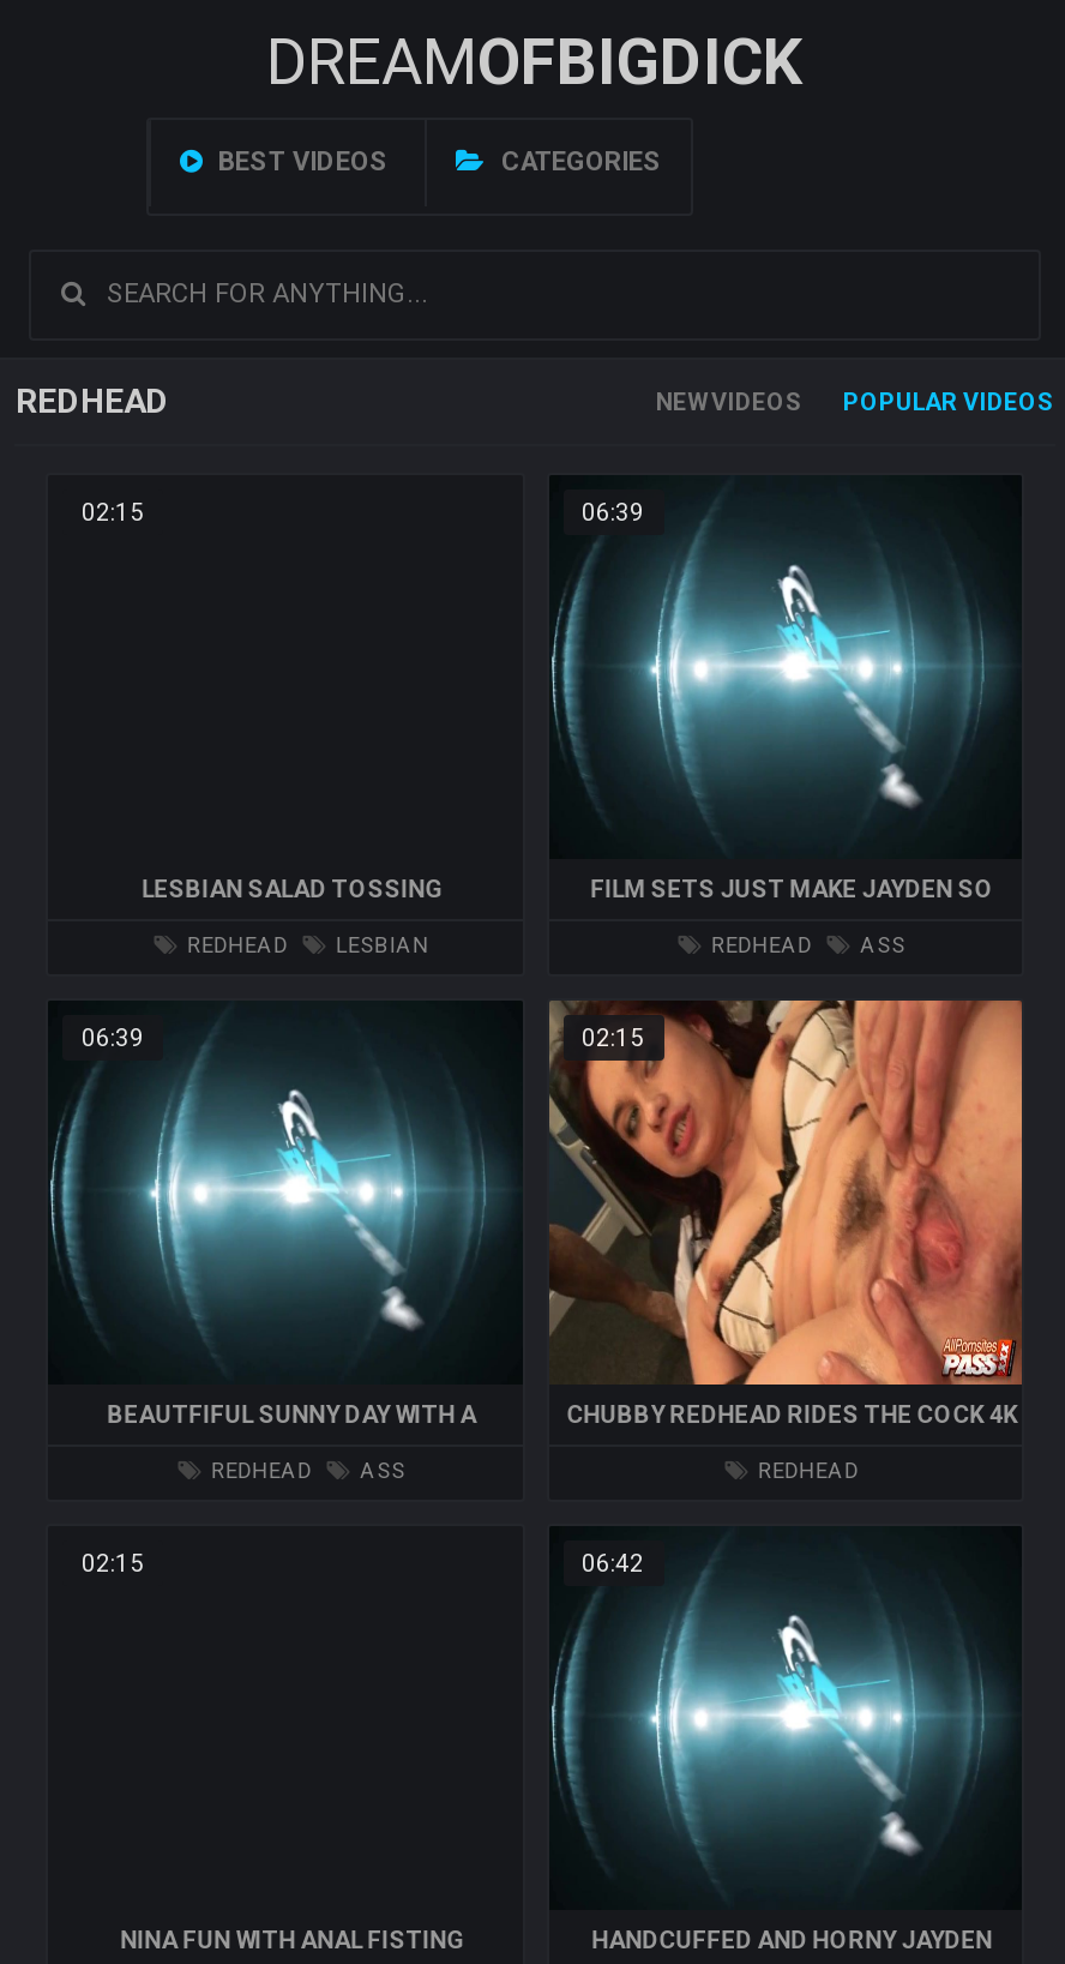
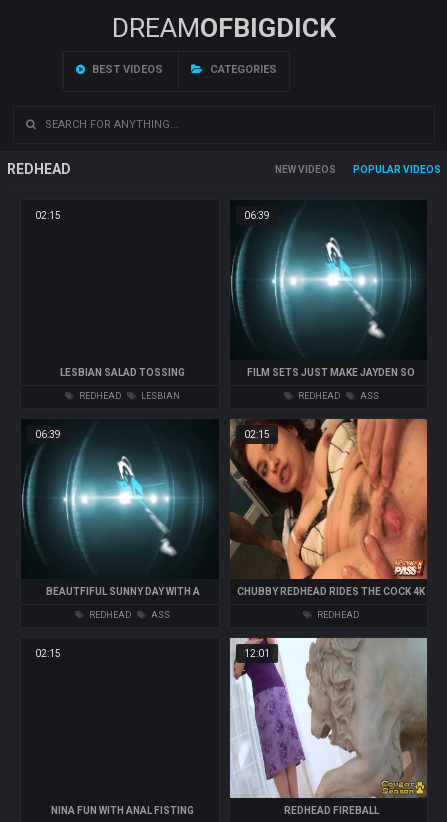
[549,1526,1022,1910] [image] | 06:42 -> [229,637,428,799] [image] | 12:01
[592,1927,993,1953] HANDCUFFED AND HORNY JAYDEN -> [284,805,379,816] REDHEAD FIREBALL

